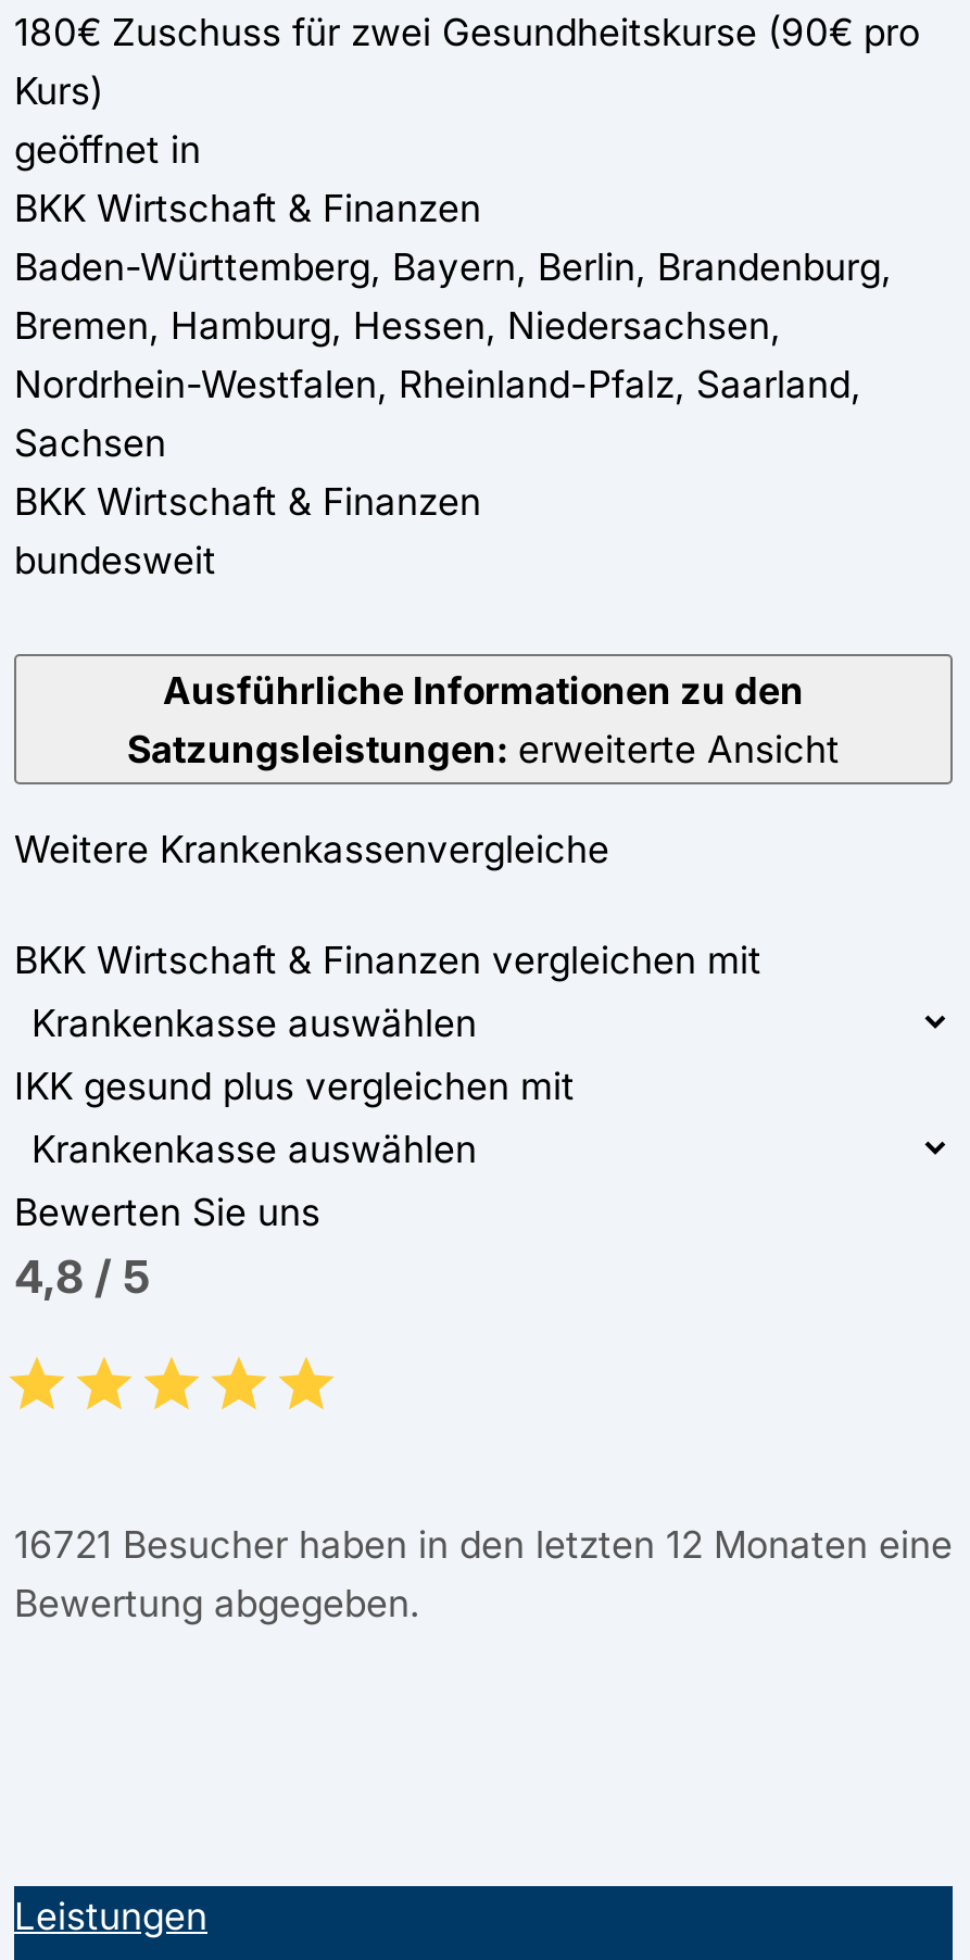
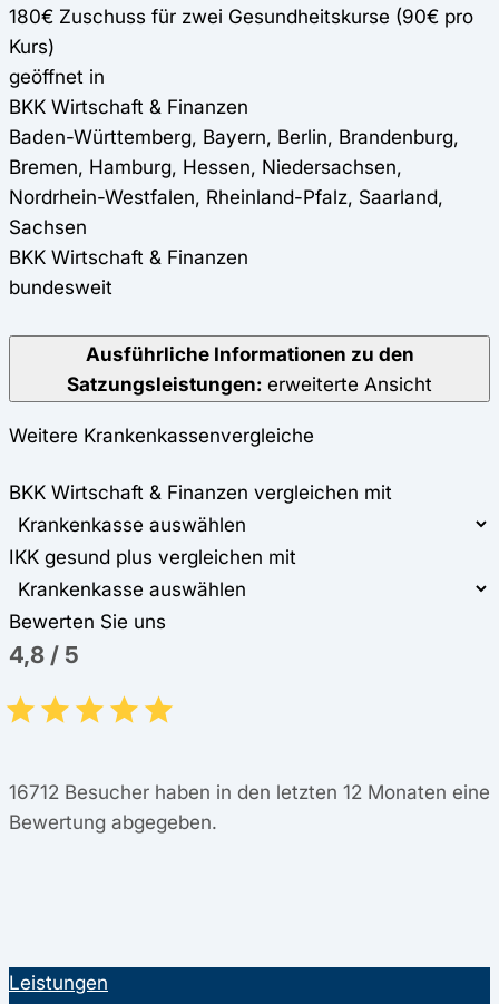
[14,1520,953,1566] 16721 Besucher haben in den letzten 12 Monaten eine -> [9,780,490,803] 16712 Besucher haben in den letzten 12 Monaten eine

